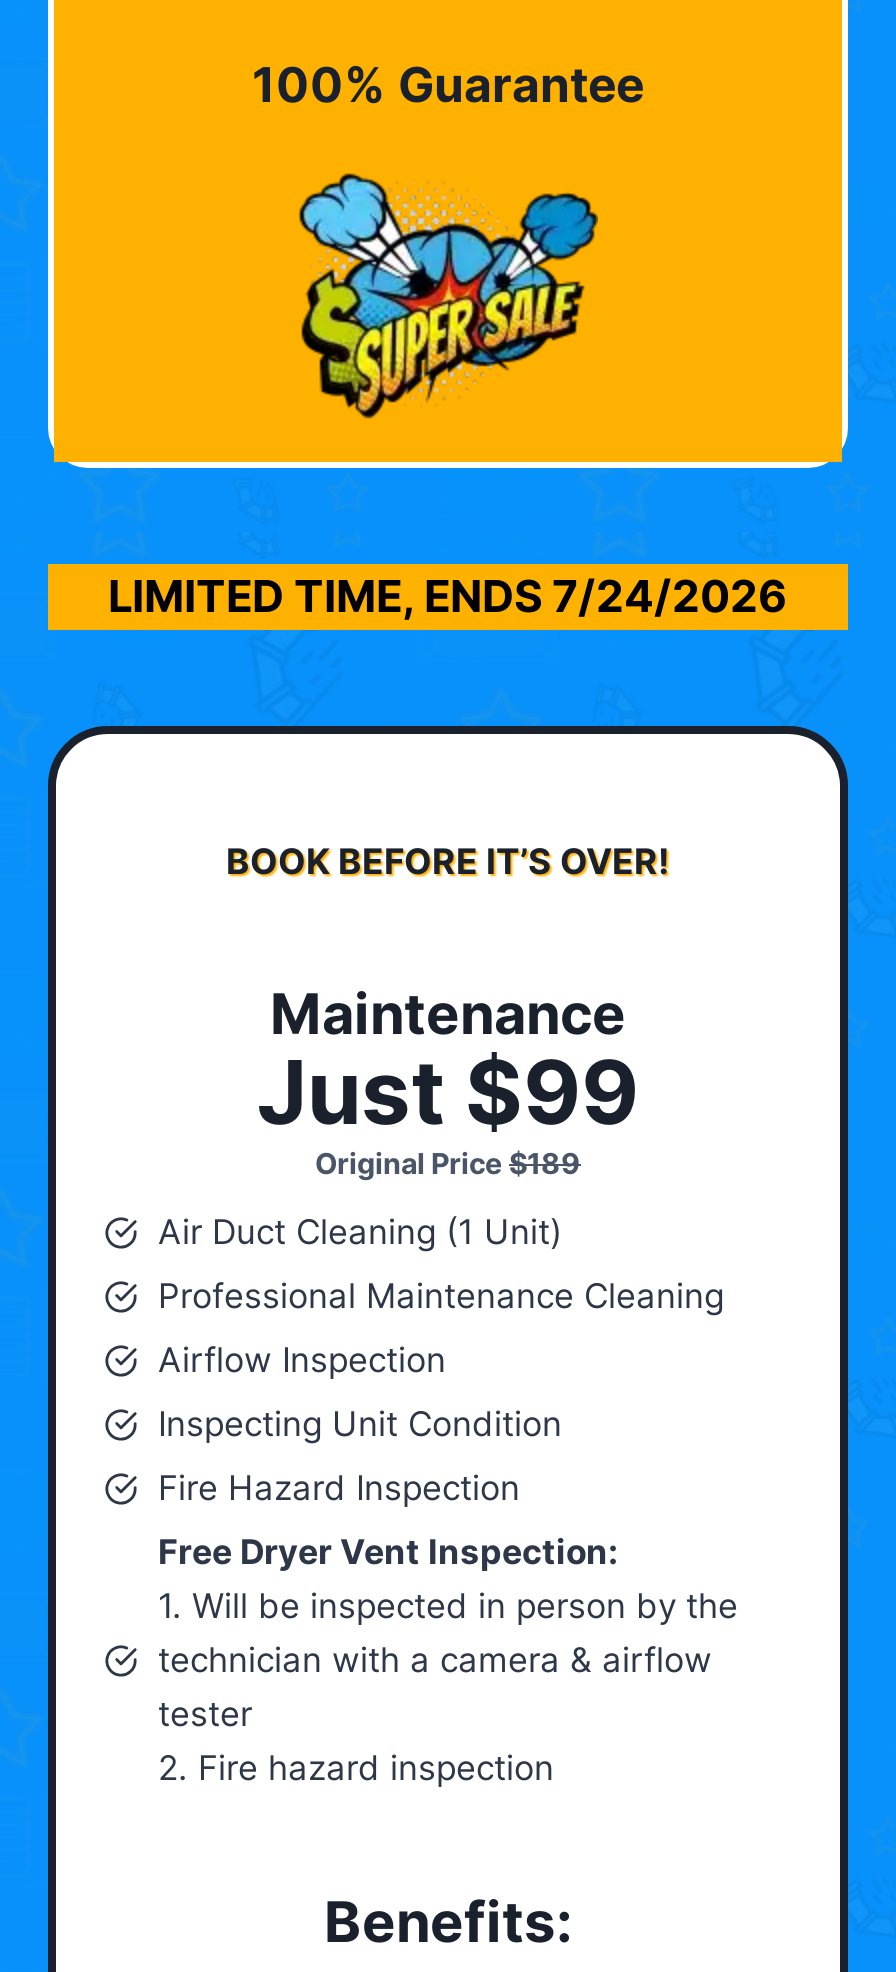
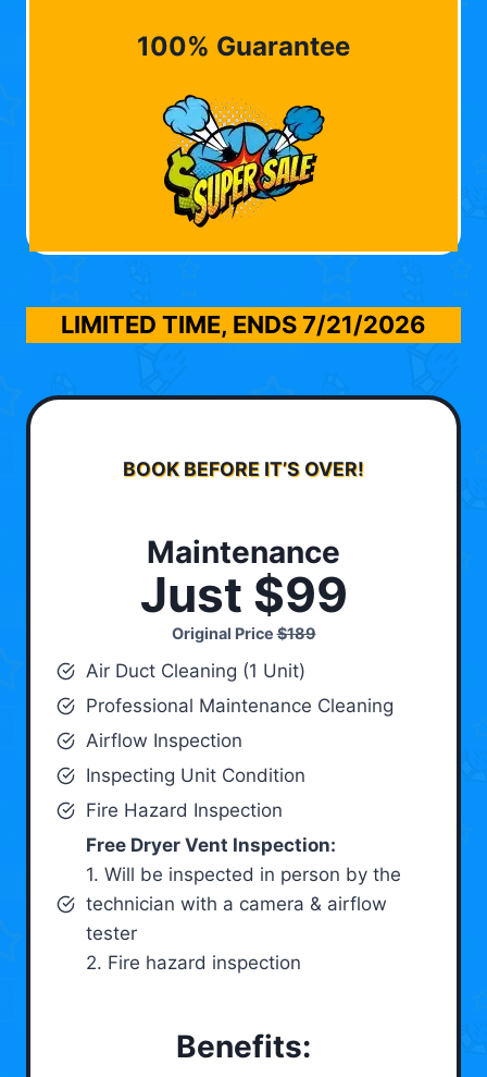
[108,570,788,622] LIMITED TIME, ENDS 7/24/2026 -> [61,311,426,339] LIMITED TIME, ENDS 7/21/2026

